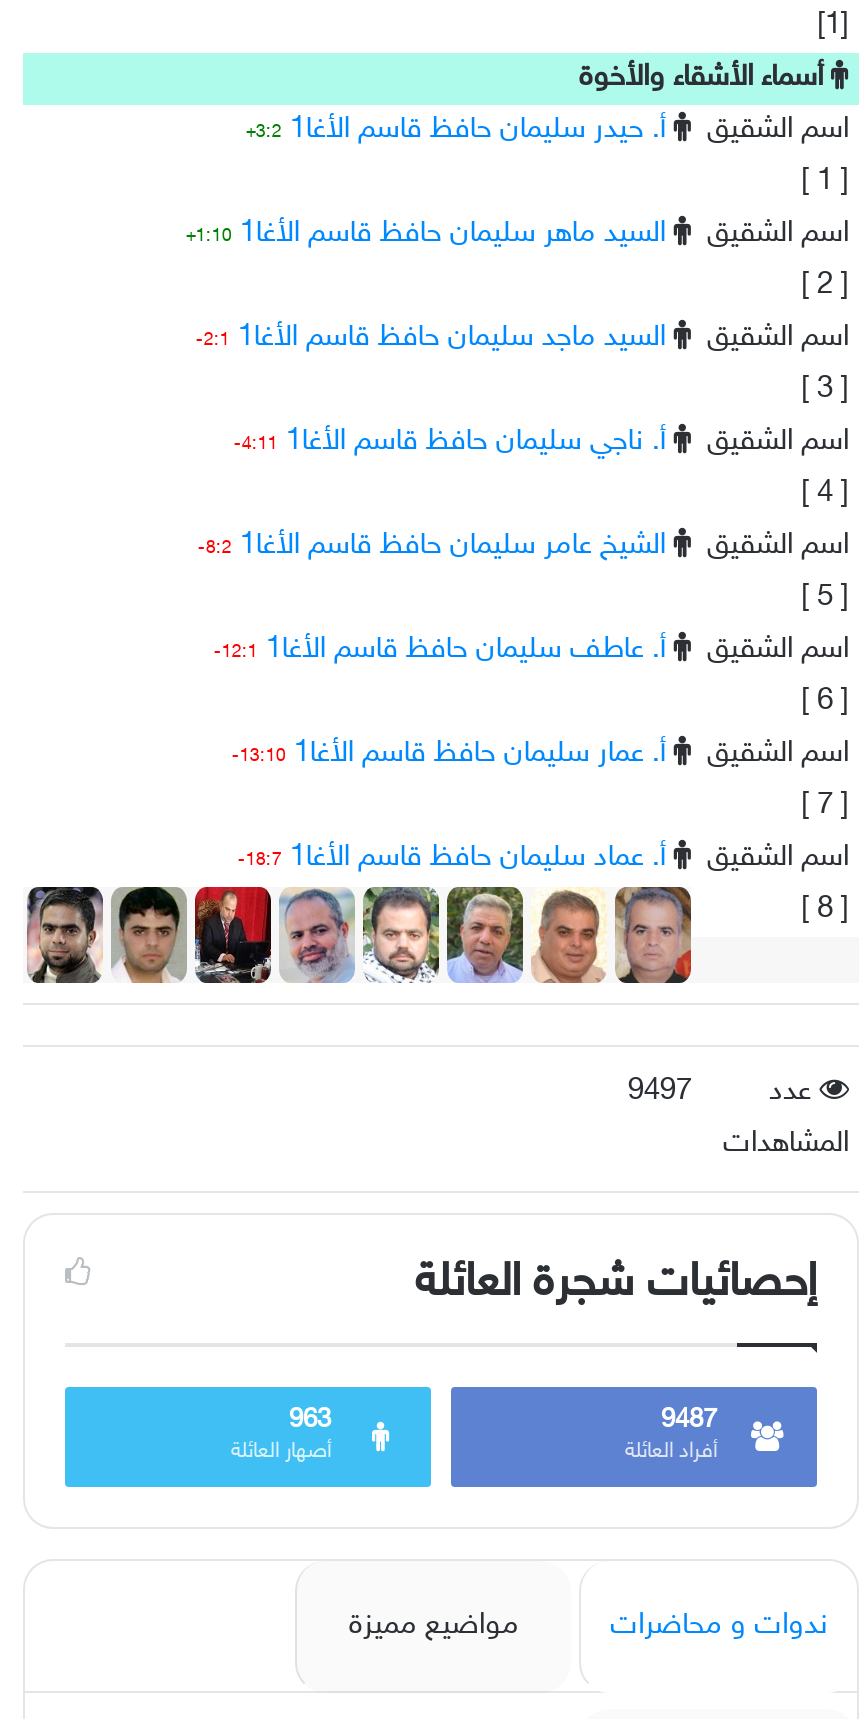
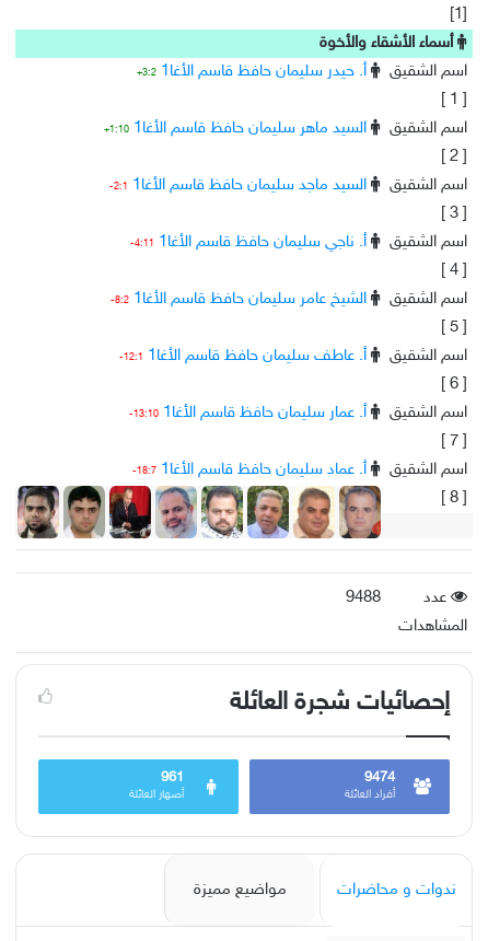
[628,1075,692,1109] 9497 -> [346,589,381,607] 9488
[289,1405,331,1437] 963 -> [161,769,184,787] 961
[661,1405,717,1437] 9487 -> [364,769,395,787] 9474

